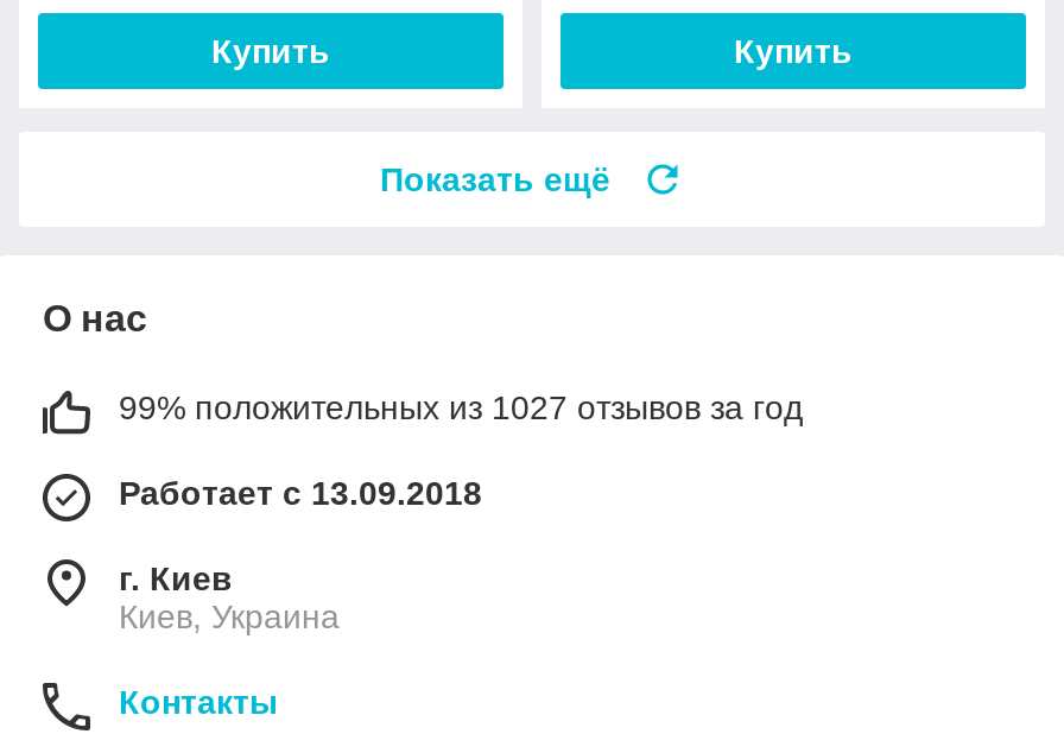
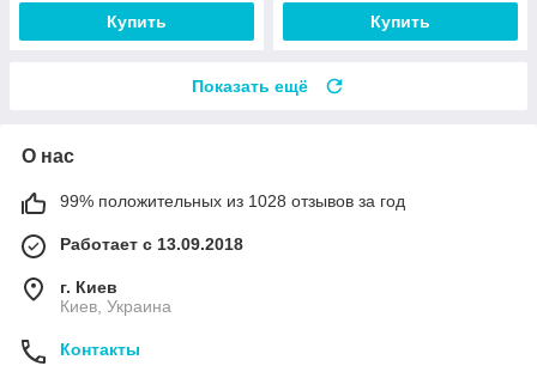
[119,388,803,426] 99% положительных из 1027 отзывов за год -> [60,191,405,210] 99% положительных из 1028 отзывов за год

